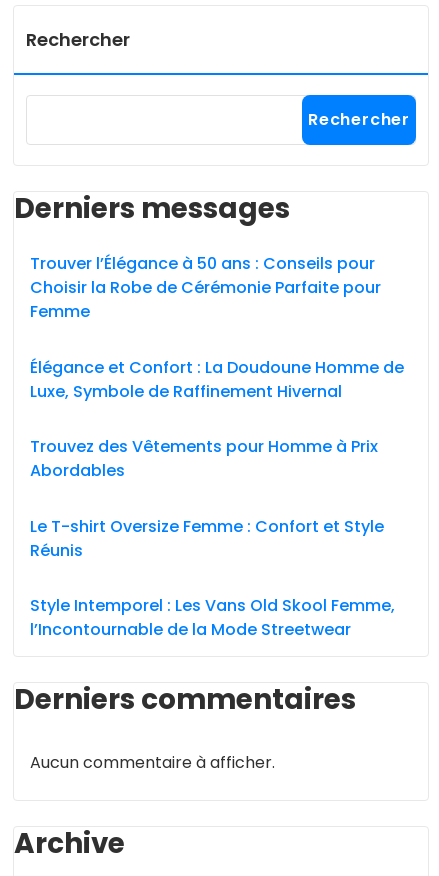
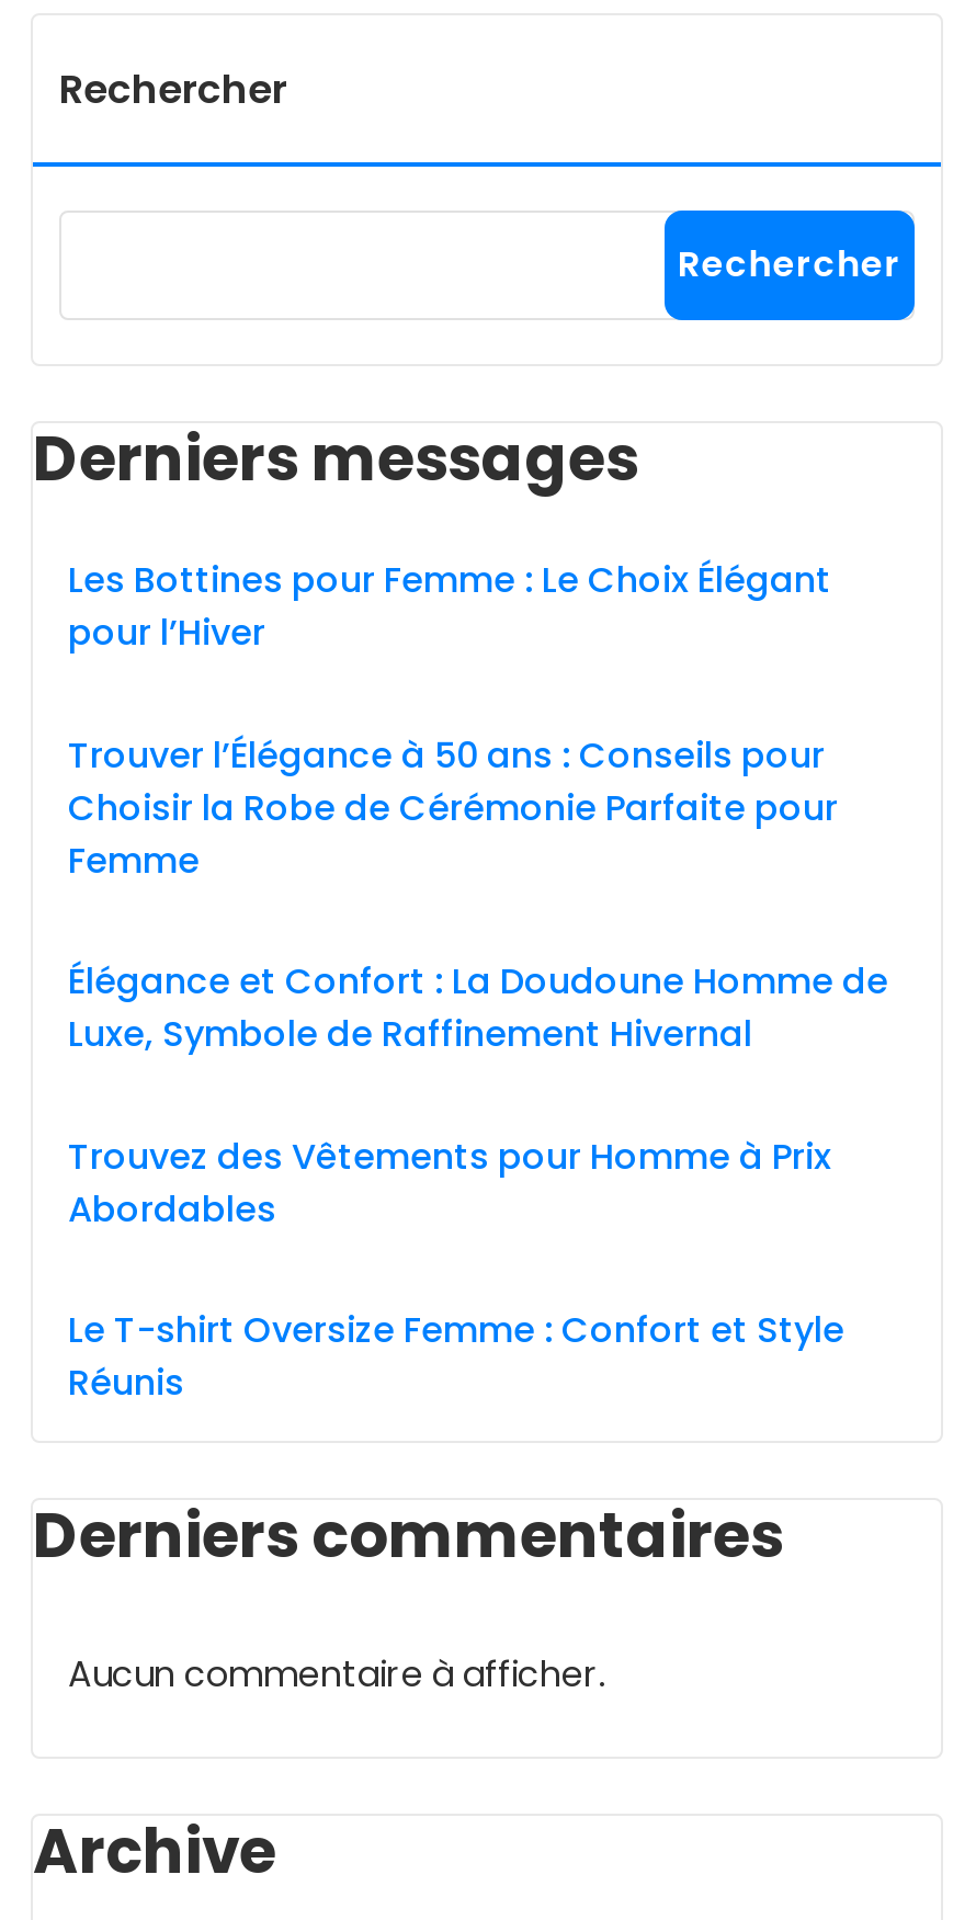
none -> [68,556,831,659] Les Bottines pour Femme : Le Choix Élégant | pour l’Hiver
moved [30,252,404,562] -> [68,730,888,1409]: Trouver l’Élégance à 50 ans : Conseils pour | Choisir la Robe de Cérémonie Parfaite pour | Femme | ... | Le T-shirt Oversize Femme : Confort et Style | Réunis
[30,594,395,641] Style Intemporel : Les Vans Old Skool Femme, | l’Incontournable de la Mode Streetwear -> none

